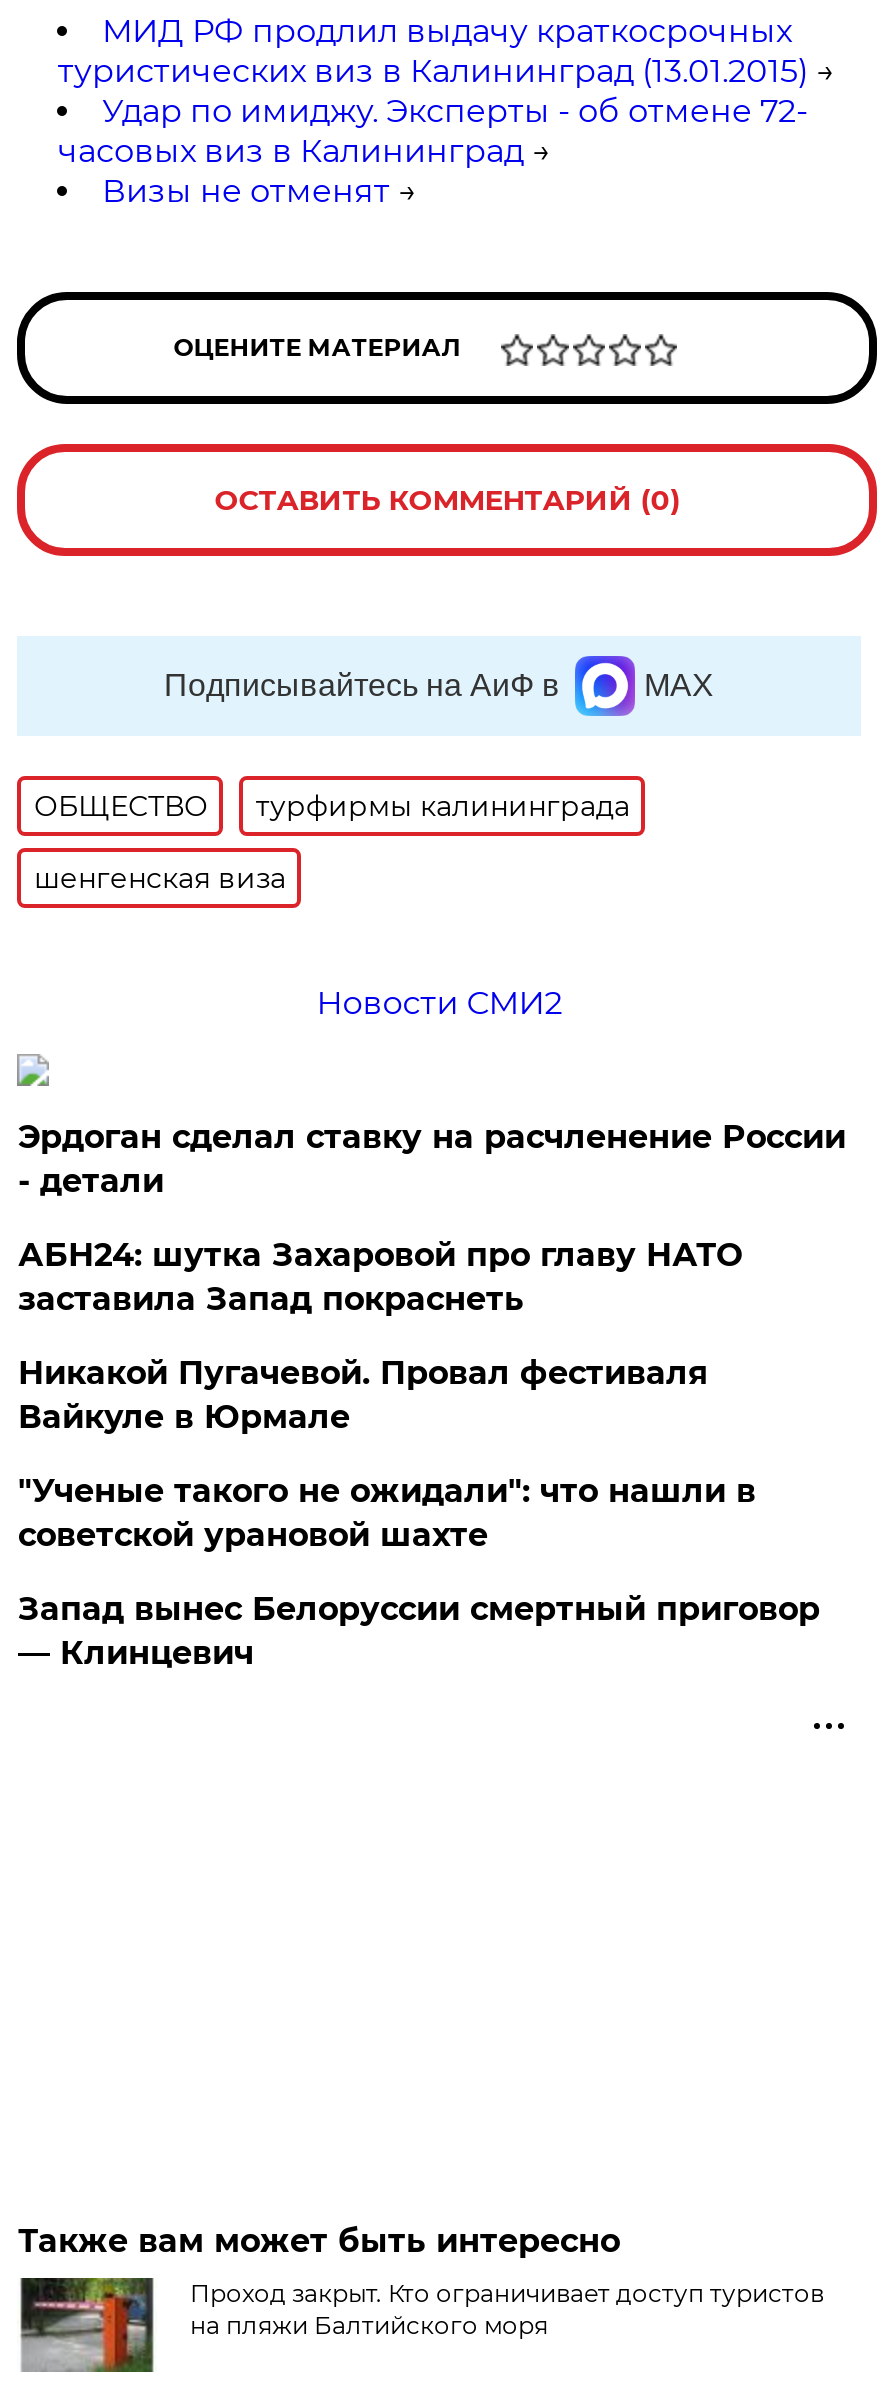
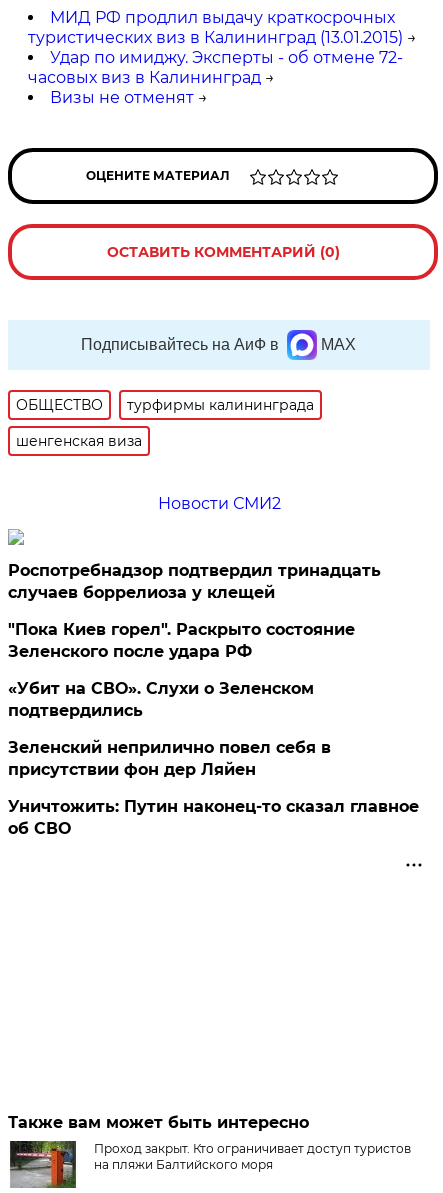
[18,1118,846,1200] Эрдоган сделал ставку на расчленение России | - детали -> [8,561,381,602] Роспотребнадзор подтвердил тринадцать | случаев боррелиоза у клещей
[18,1236,742,1318] АБН24: шутка Захаровой про главу НАТО | заставила Запад покраснеть -> [8,620,355,661] "Пока Киев горел". Раскрыто состояние | Зеленского после удара РФ
[18,1354,708,1436] Никакой Пугачевой. Провал фестиваля | Вайкуле в Юрмале -> [8,679,314,720] «Убит на СВО». Слухи о Зеленском | подтвердились
[18,1472,756,1554] "Ученые такого не ожидали": что нашли в | советской урановой шахте -> [8,738,331,779] Зеленский неприлично повел cебя в | присутствии фон дер Ляйен
[18,1590,820,1672] Запад вынес Белоруссии смертный приговор | — Клинцевич -> [8,797,419,838] Уничтожить: Путин наконец-то сказал главное | об СВО

